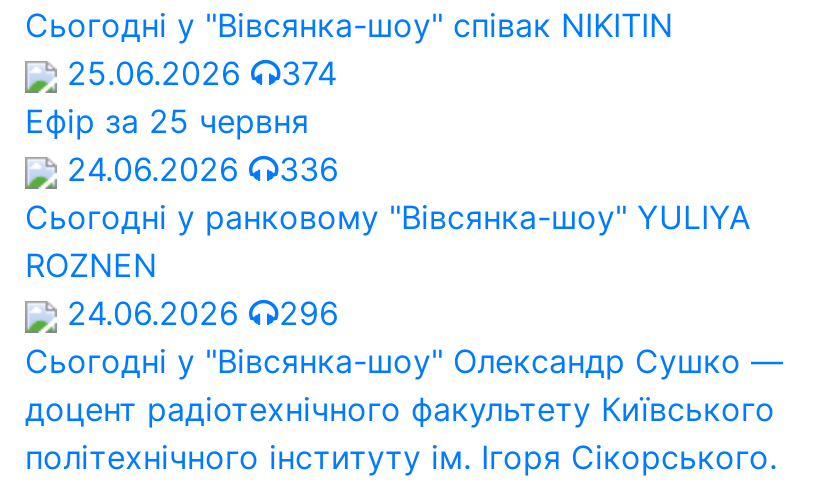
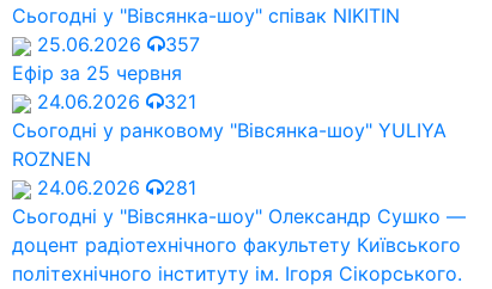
[67,54,337,94] 25.06.2026 374 -> [37,32,200,56] 25.06.2026 357
[67,150,339,190] 24.06.2026 336 -> [37,89,196,113] 24.06.2026 321
[67,294,339,334] 24.06.2026 296 -> [37,175,196,199] 24.06.2026 281

